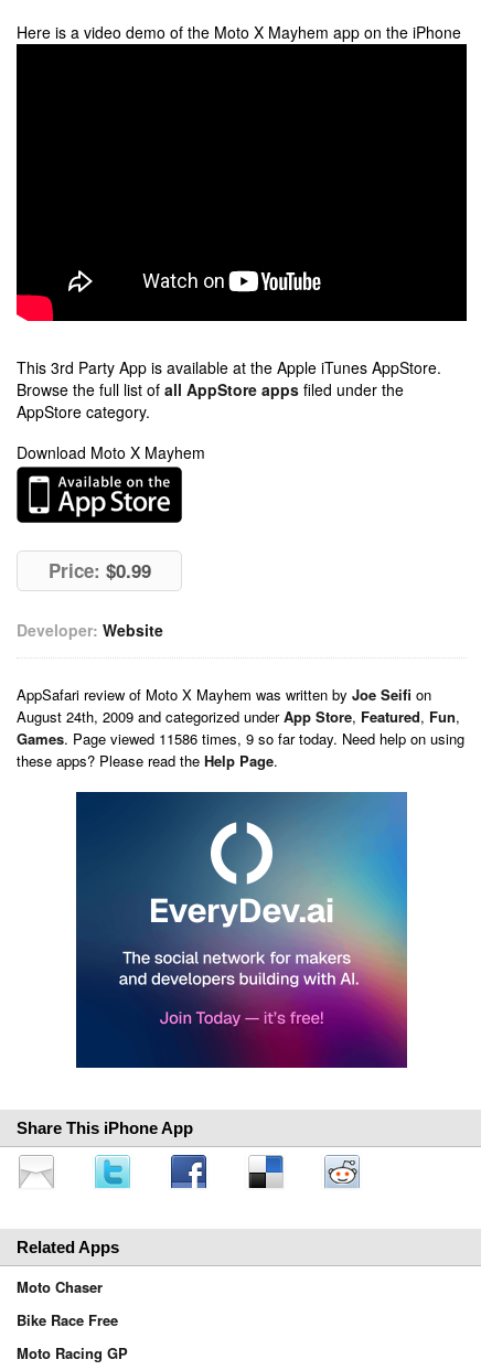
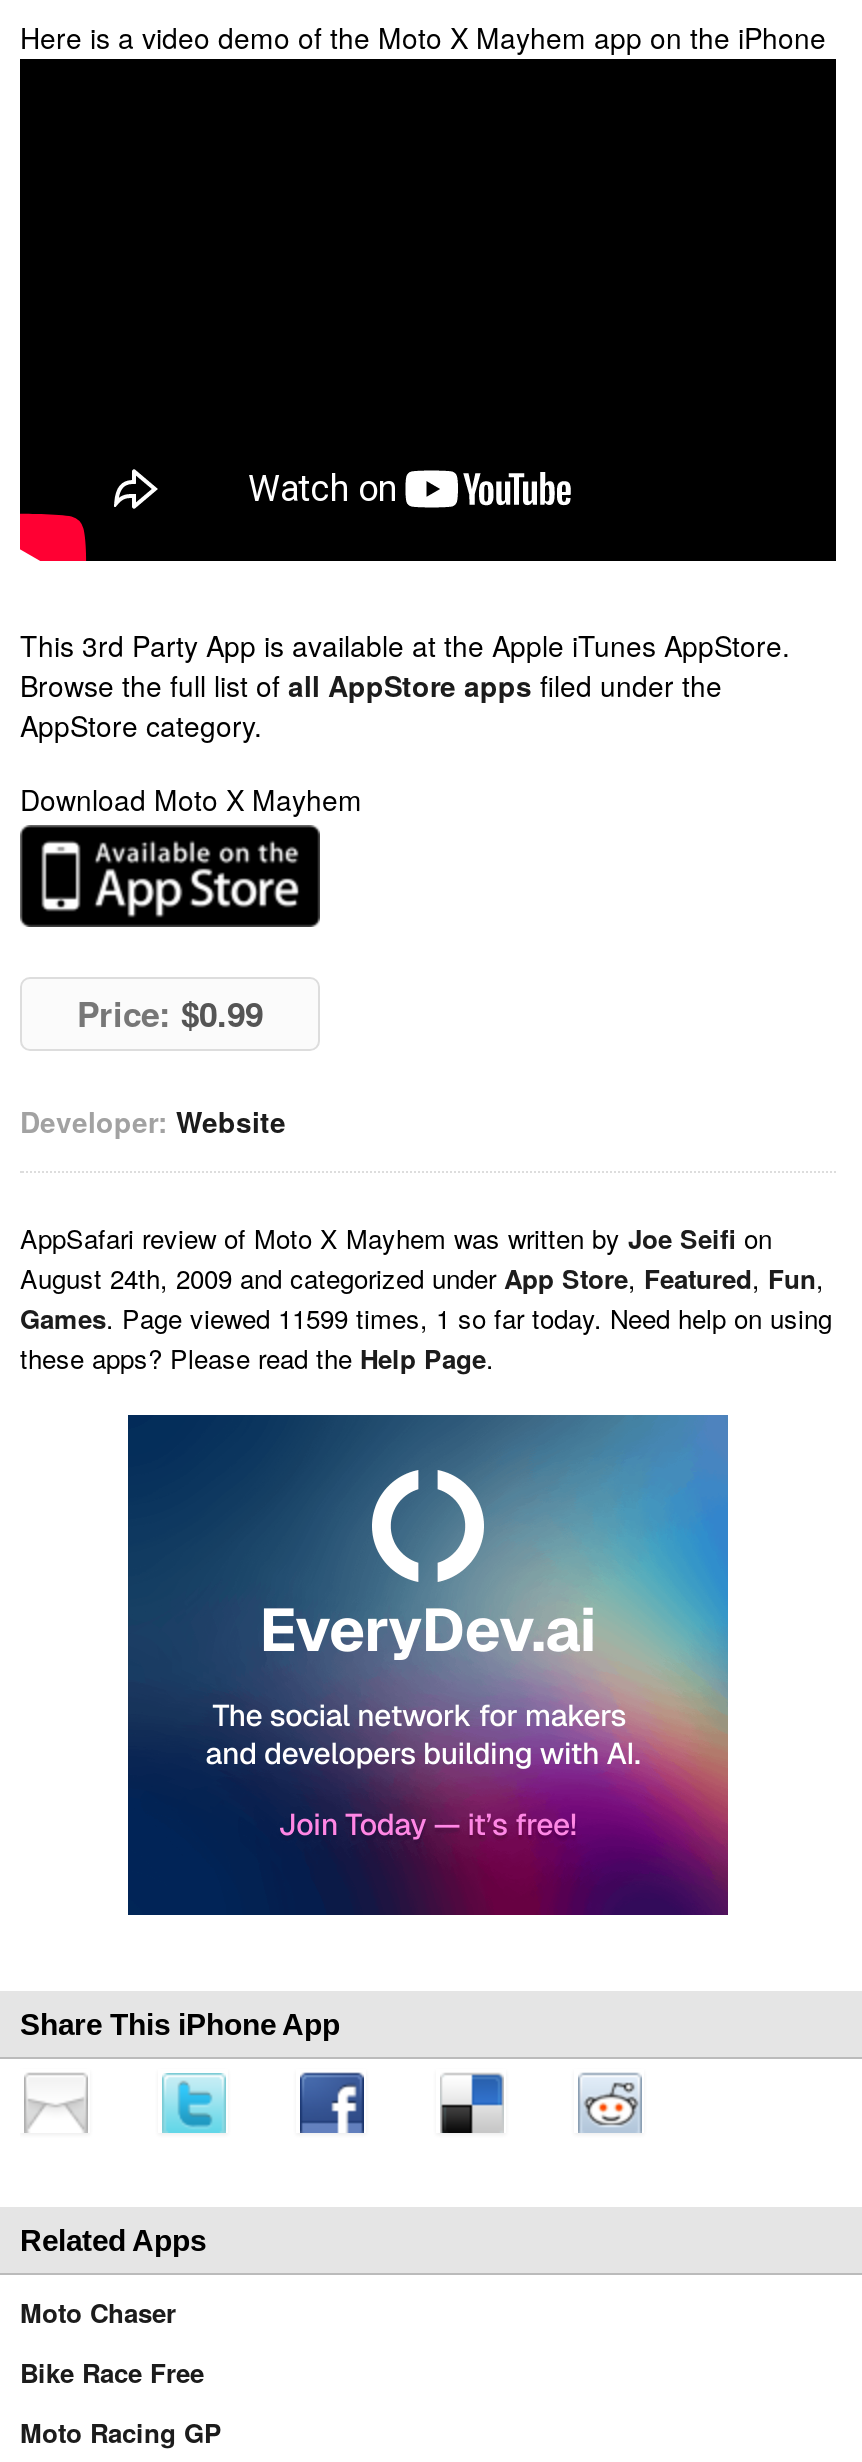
[17,728,464,749] Games. Page viewed 11586 times, 9 so far today. Need help on using -> [20,1299,832,1337] Games. Page viewed 11599 times, 1 so far today. Need help on using

